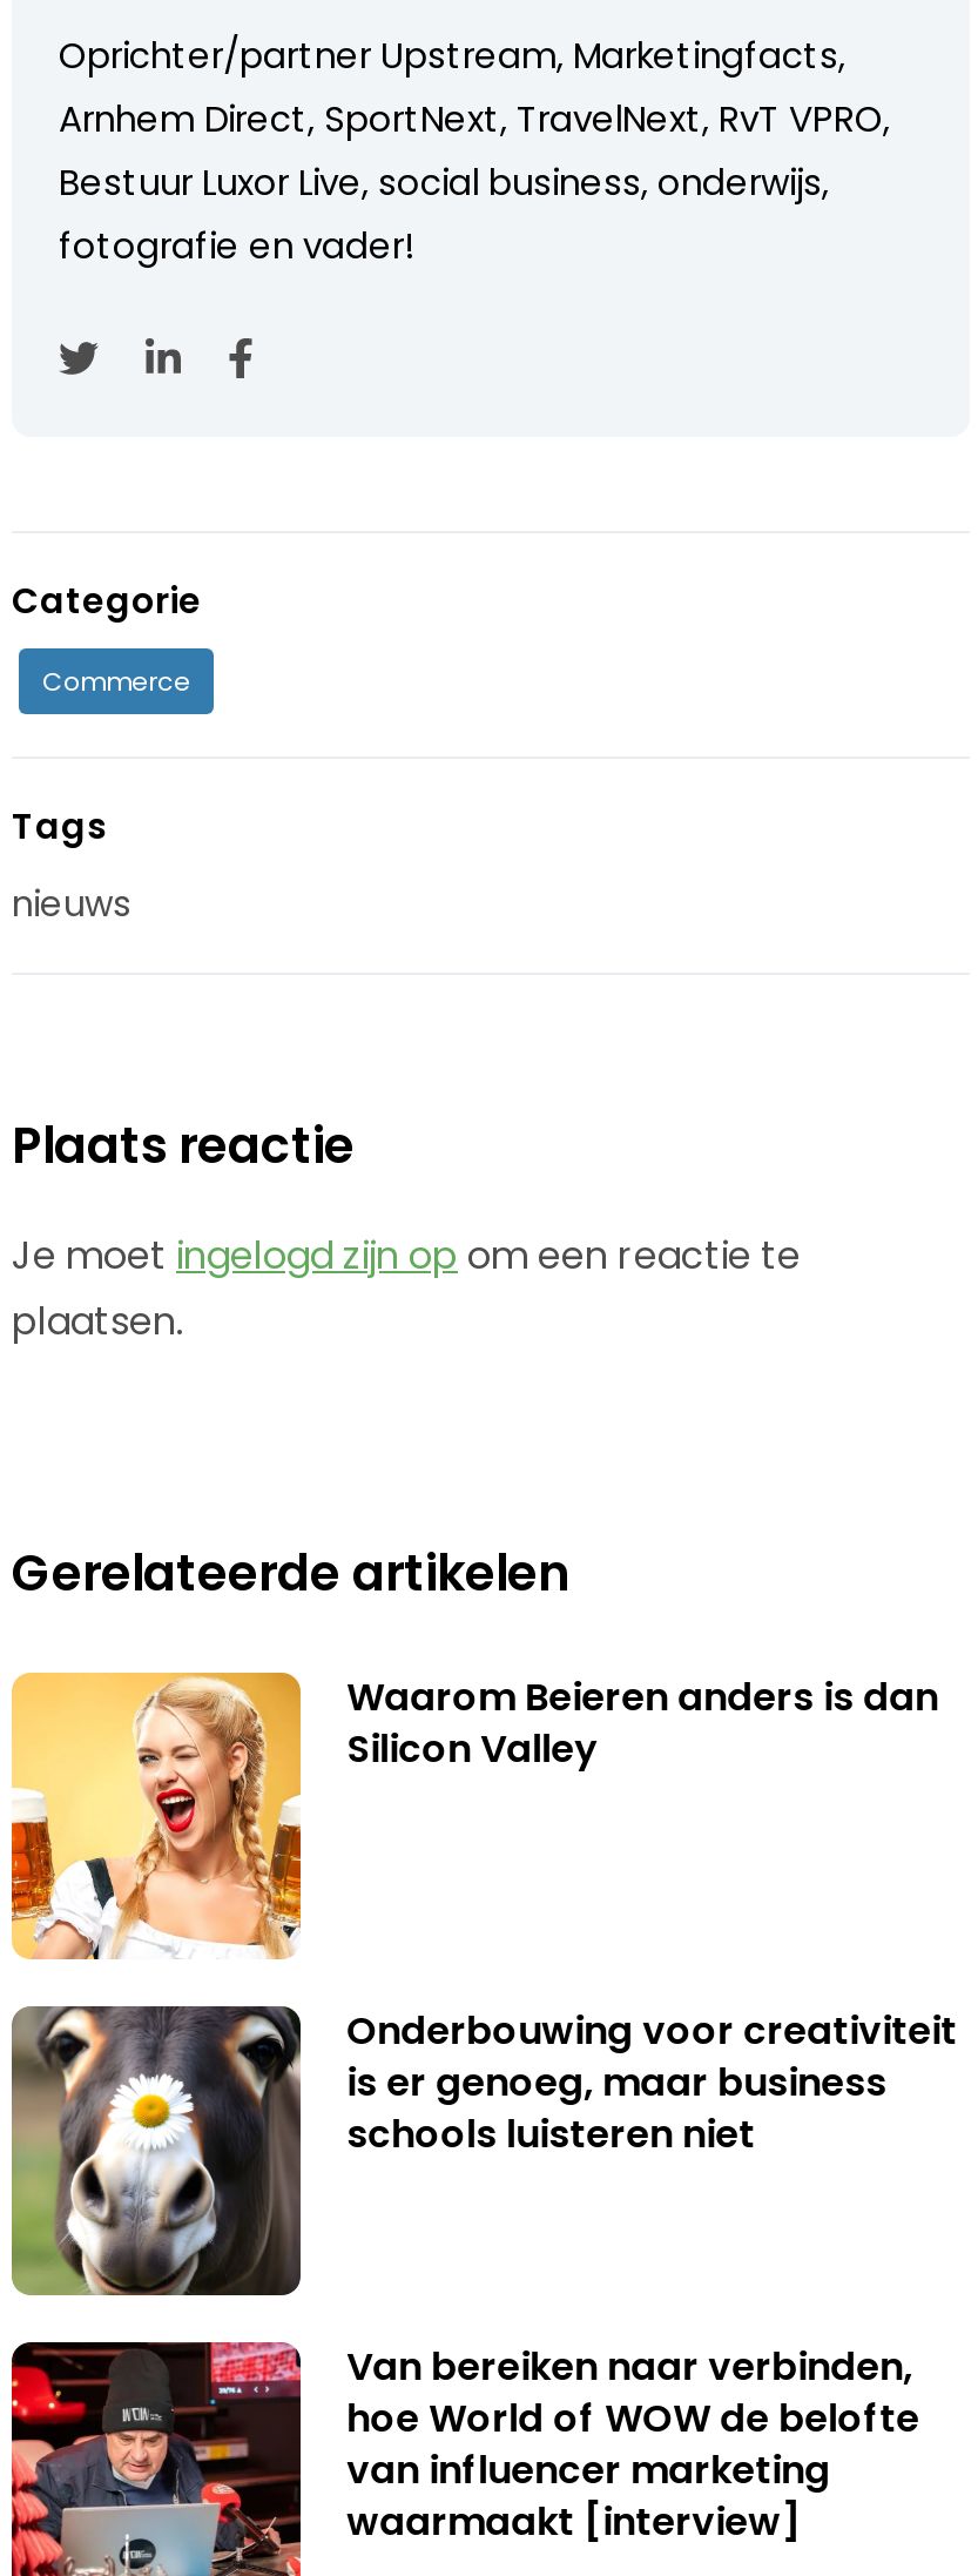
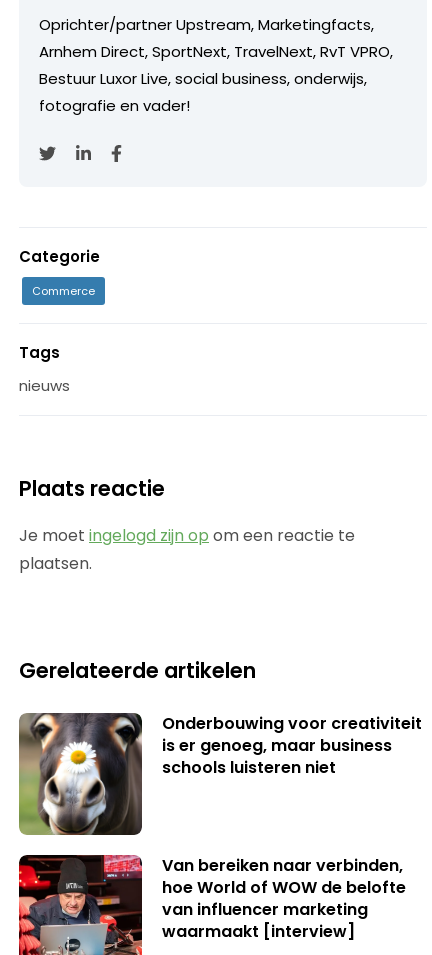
[9,1669,939,1962] [image] | Waarom Beieren anders is dan | Silicon Valley -> none

